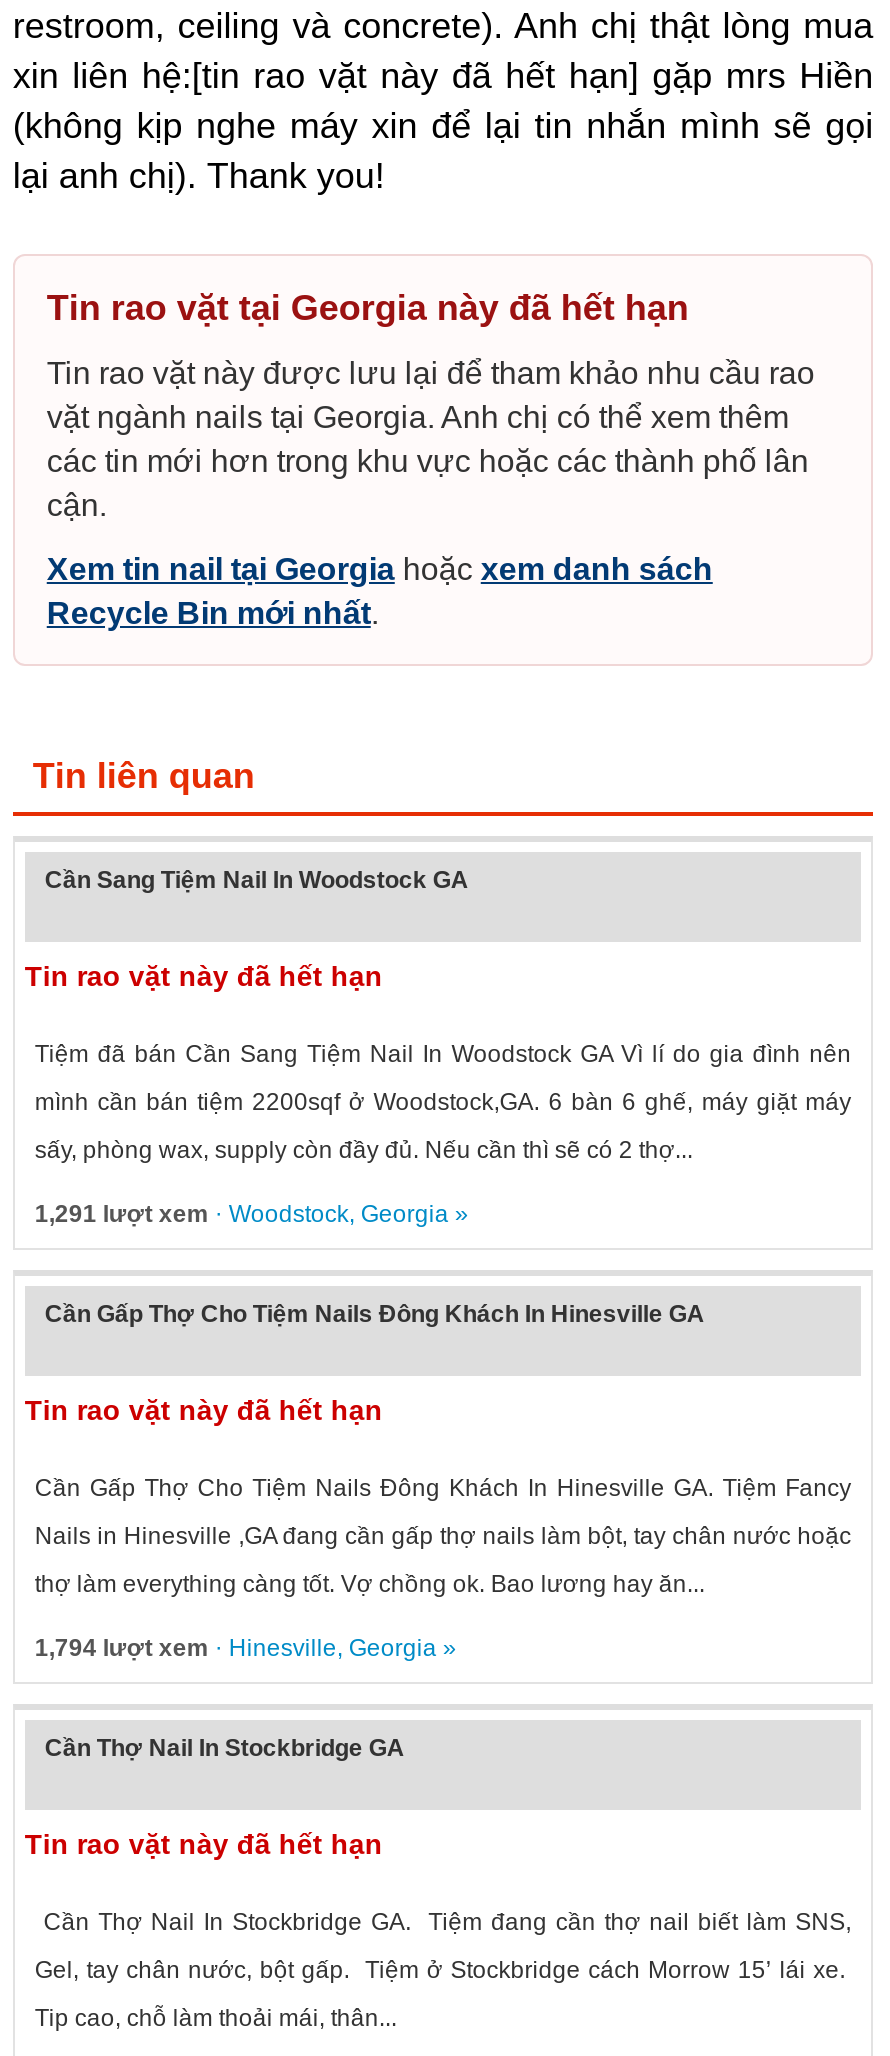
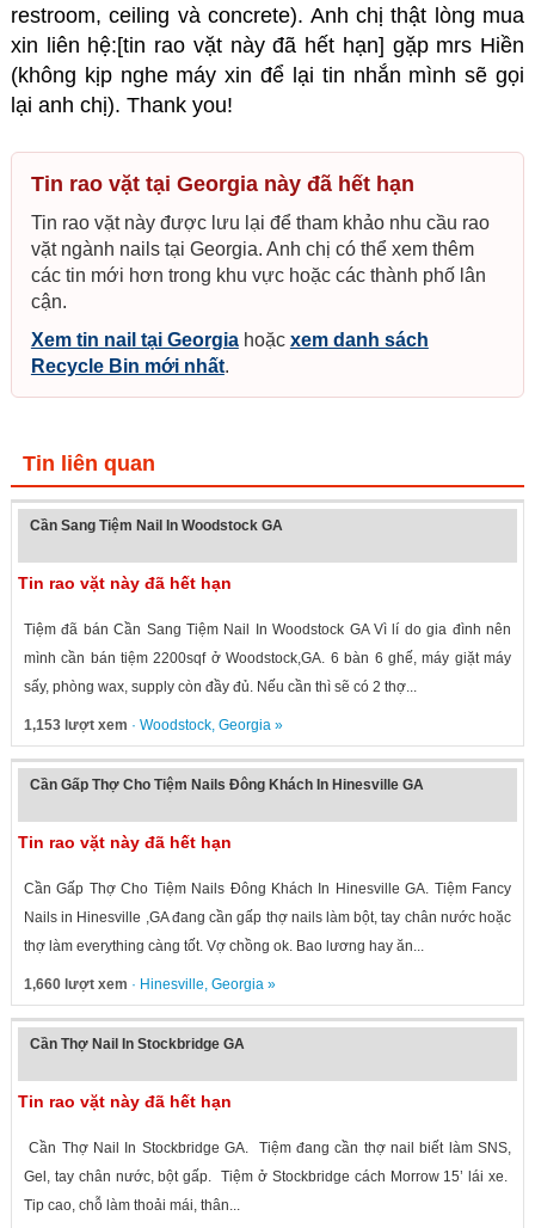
[35,1200,469,1228] 1,291 lượt xem · Woodstock, Georgia» -> [24,717,283,733] 1,153 lượt xem · Woodstock, Georgia»
[35,1634,457,1662] 1,794 lượt xem · Hinesville, Georgia» -> [24,976,276,993] 1,660 lượt xem · Hinesville, Georgia»

